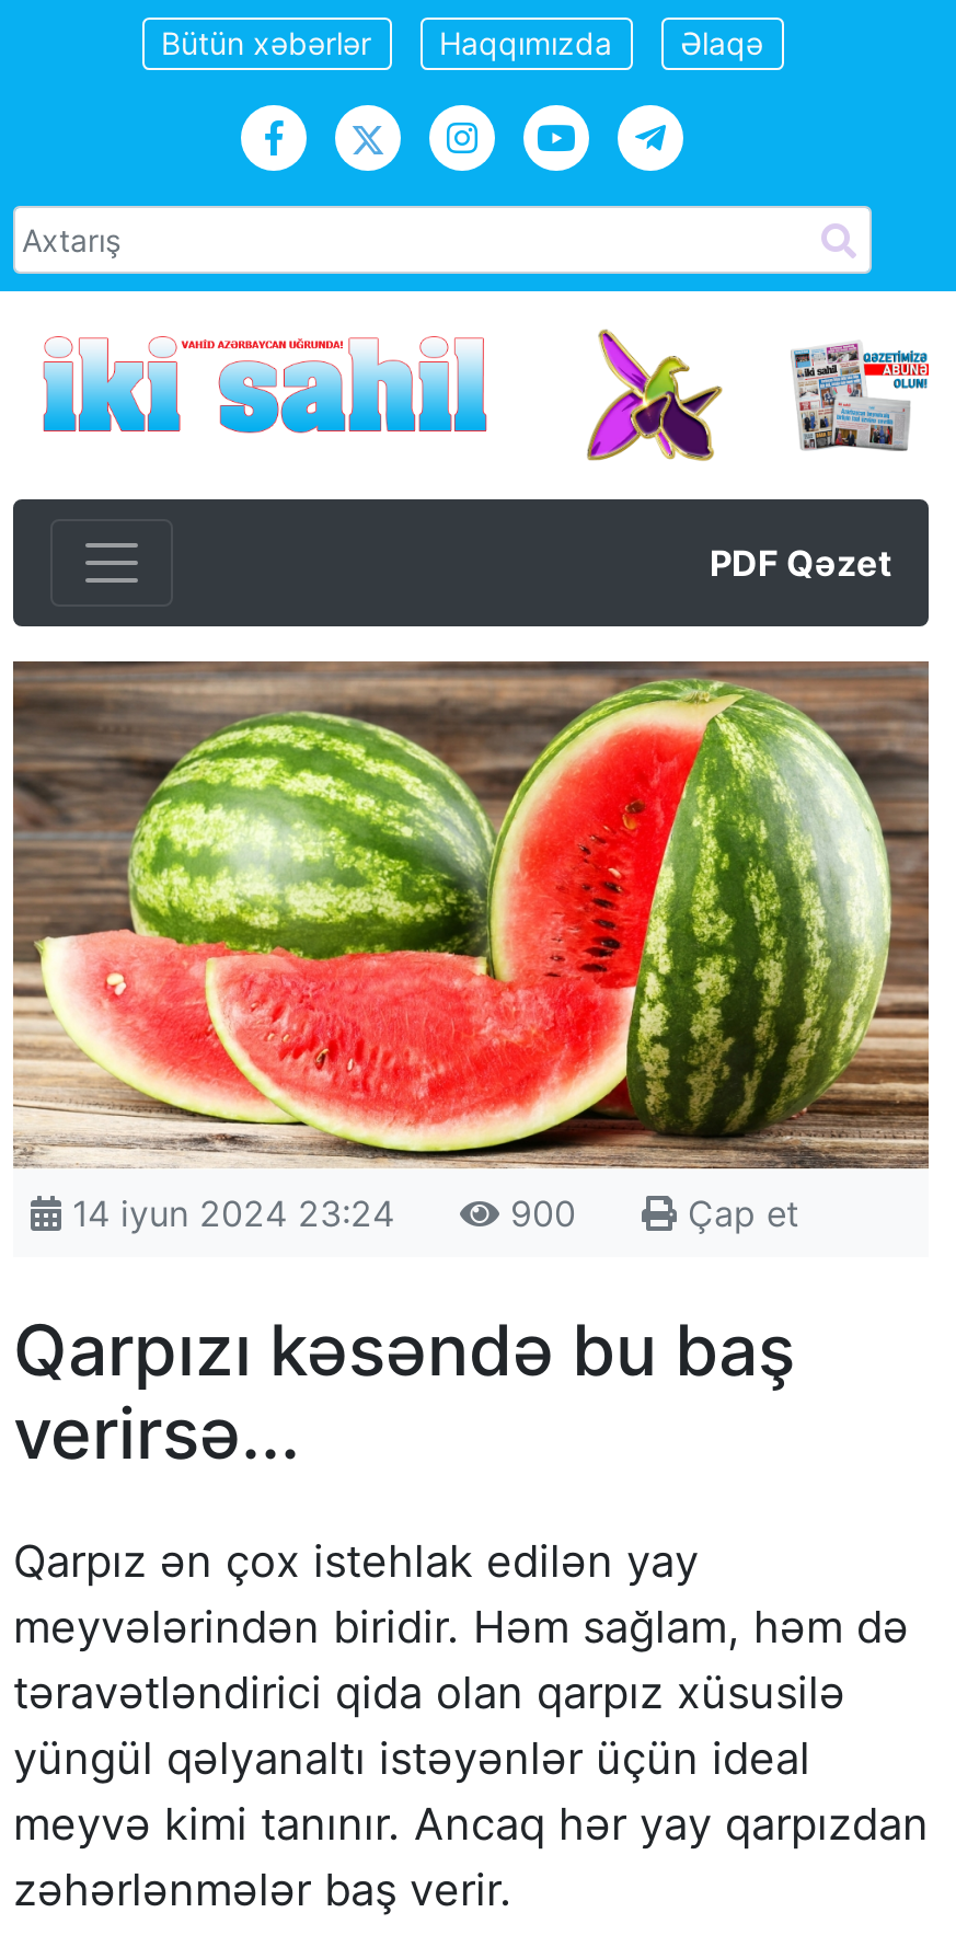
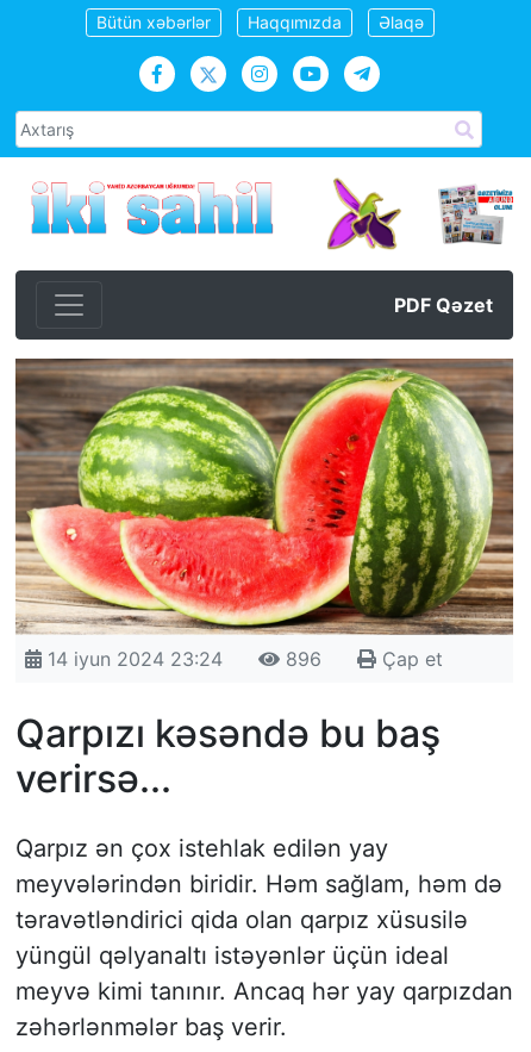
[499,1191,576,1235] 900 -> [280,647,321,670] 896

